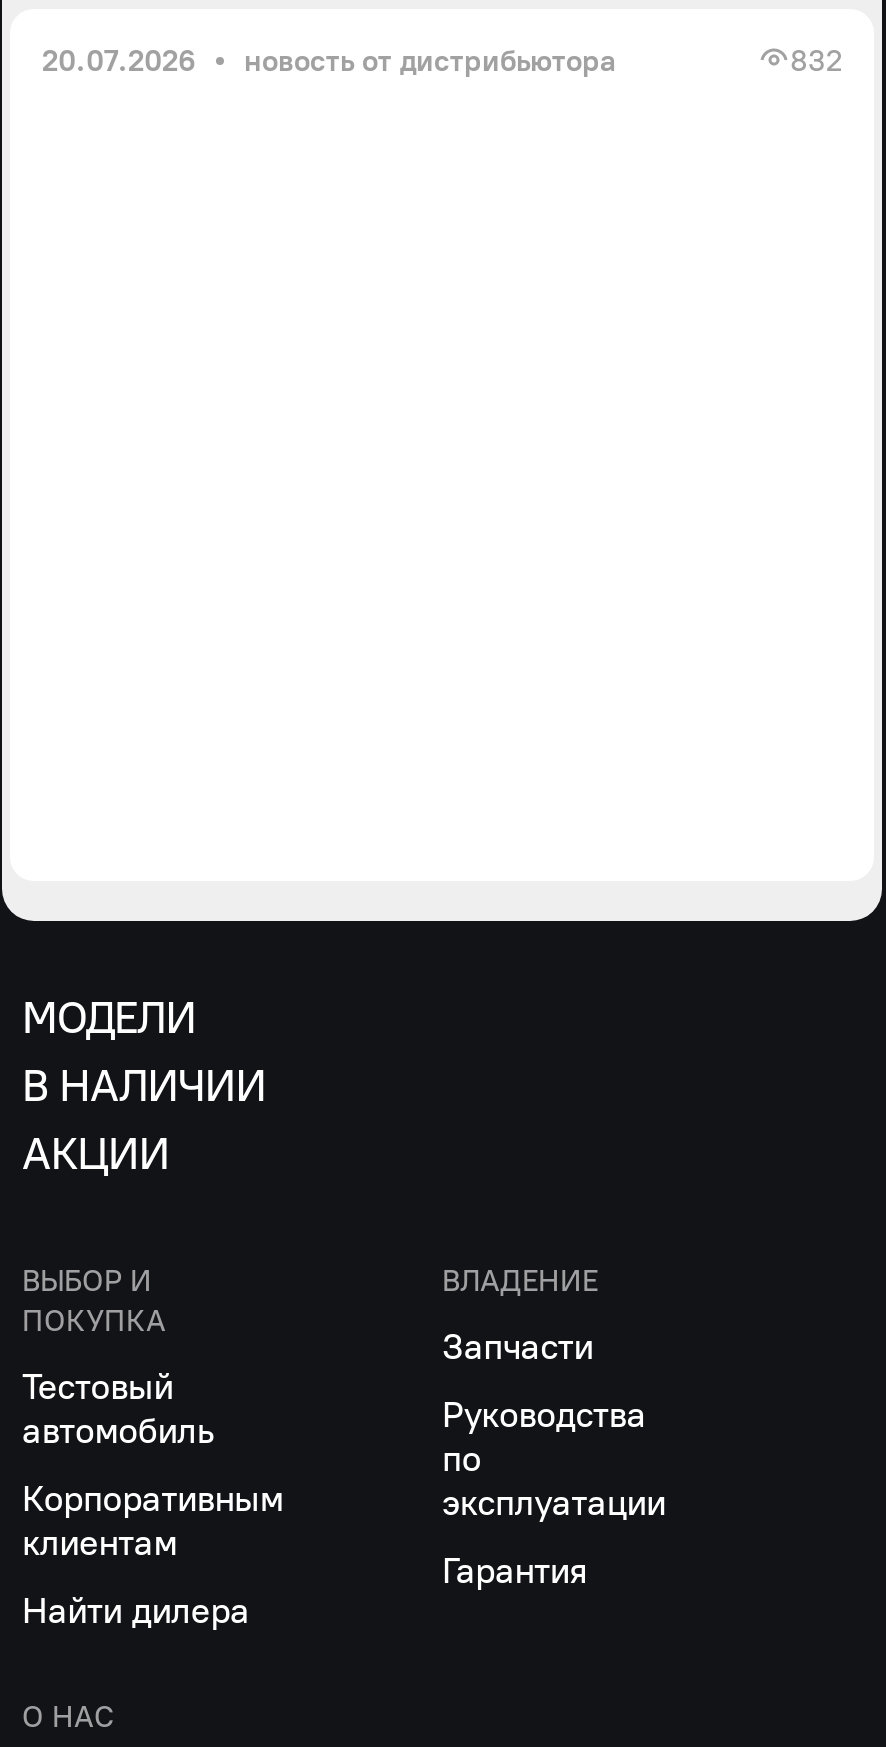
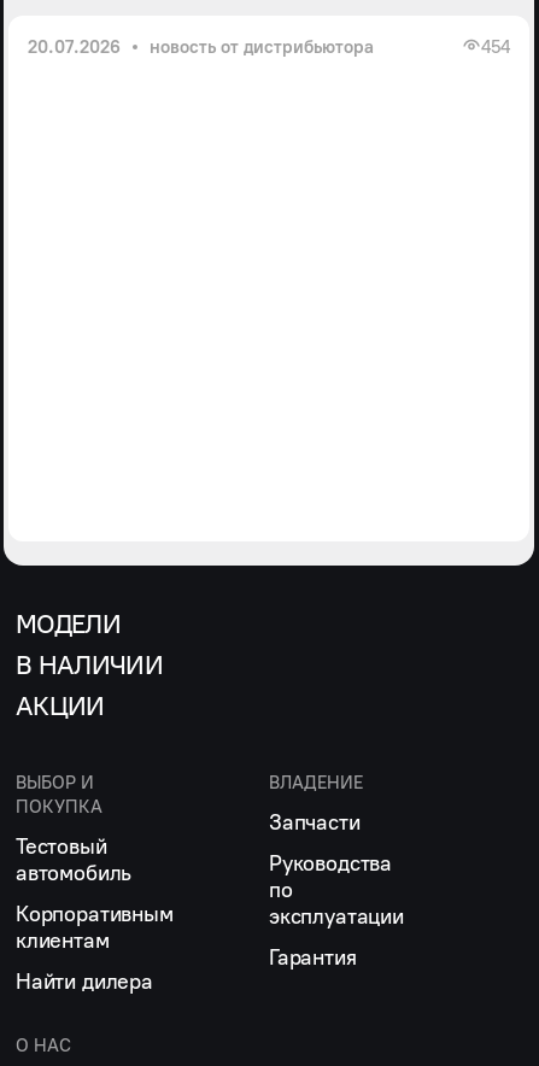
[790,43,842,79] 832 -> [481,36,510,58] 454

